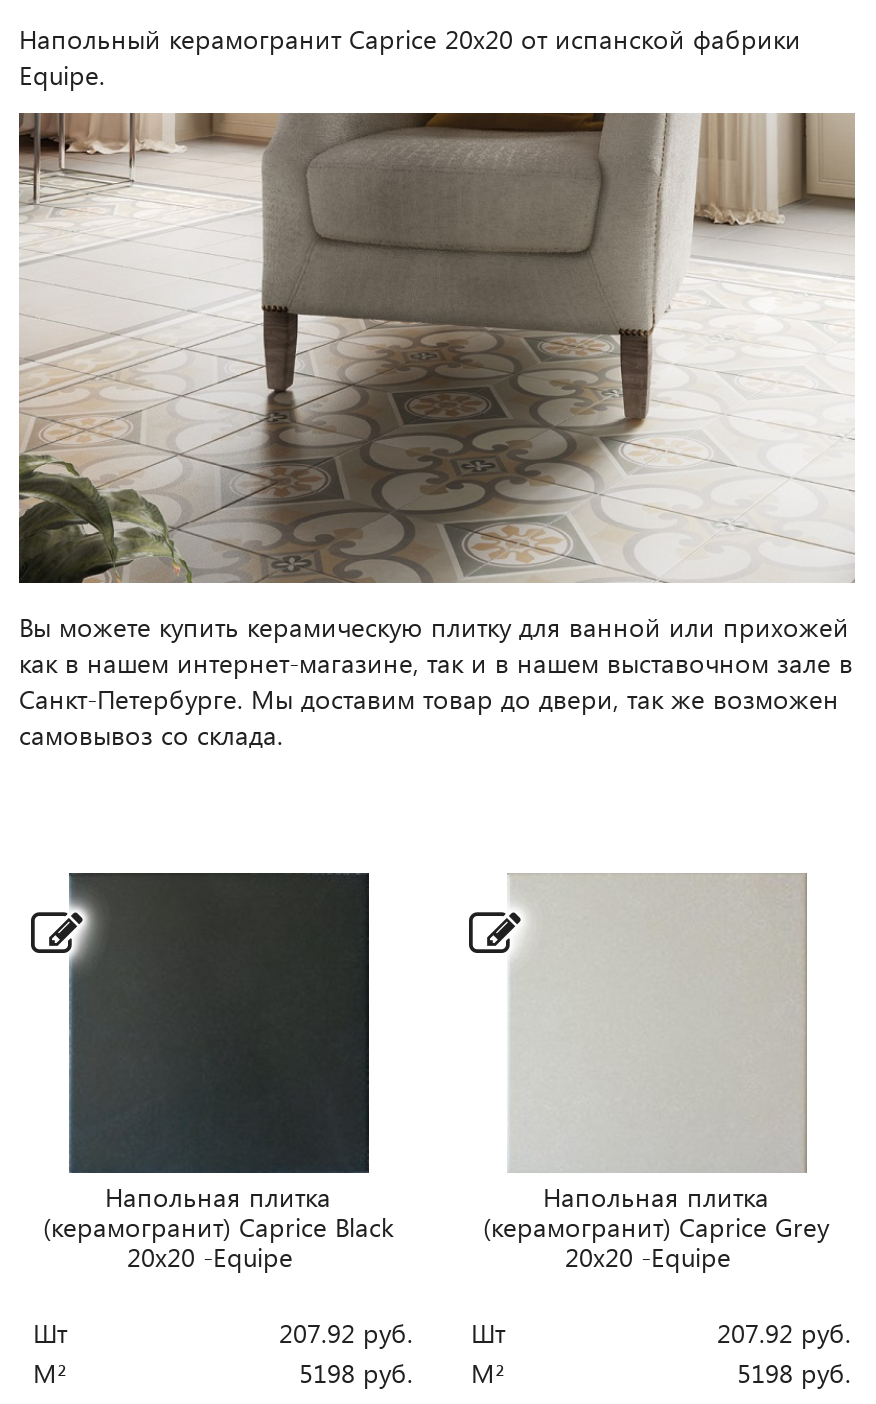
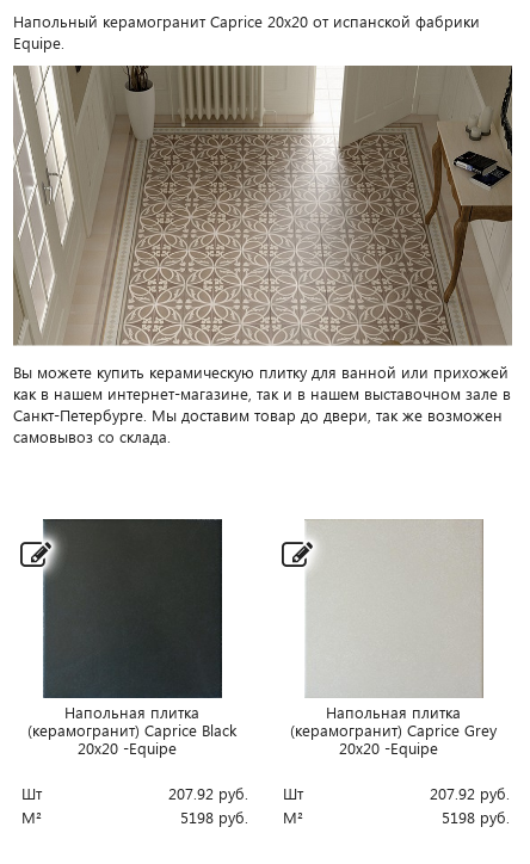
[17,111,855,583] [image] -> [12,64,513,346] [image]

